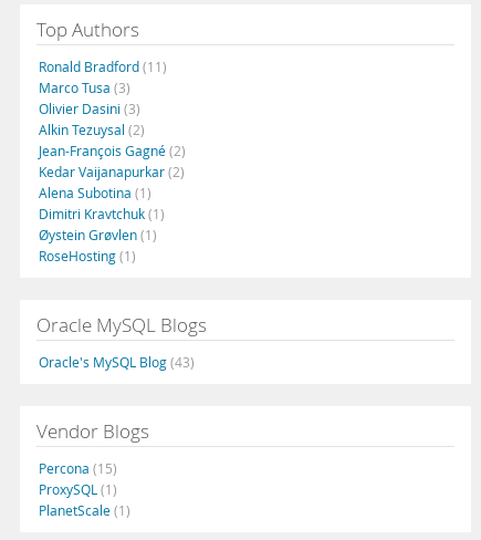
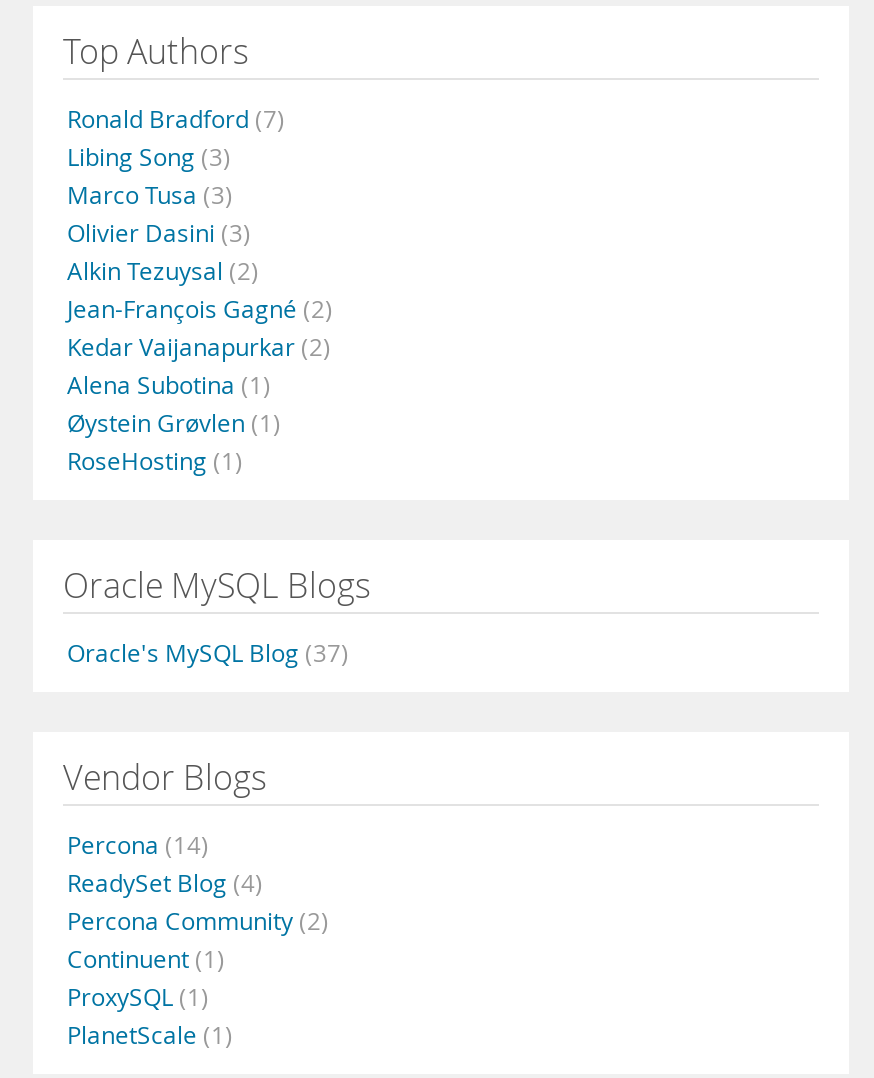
[39,58,167,75] Ronald Bradford (11) -> [67,102,285,172] Ronald Bradford (7) | Libing Song (3)
[39,205,165,222] Dimitri Kravtchuk (1) -> none
[39,353,195,371] Oracle's MySQL Blog (43) -> [67,636,349,668] Oracle's MySQL Blog (37)
[39,459,117,477] Percona (15) -> [67,828,329,974] Percona (14) | ReadySet Blog (4) | Percona Community (2) | Continuent (1)

